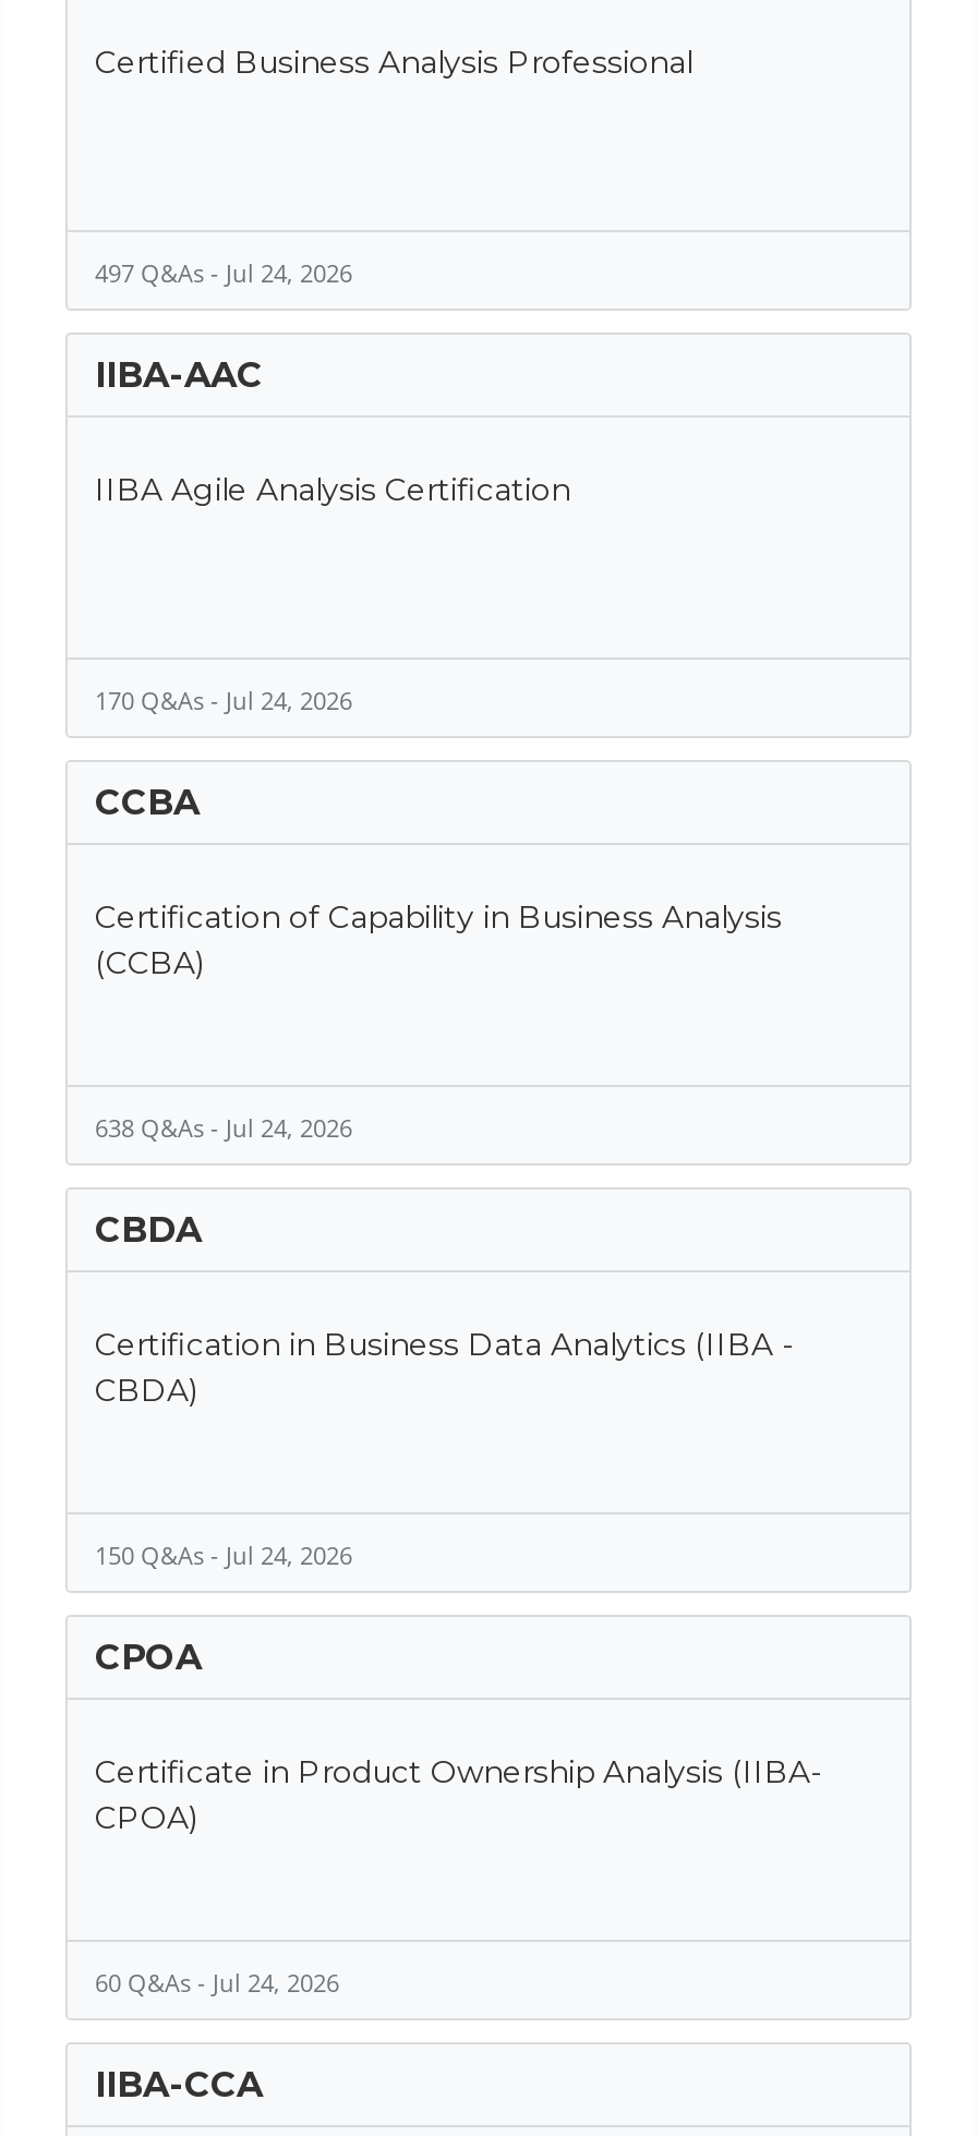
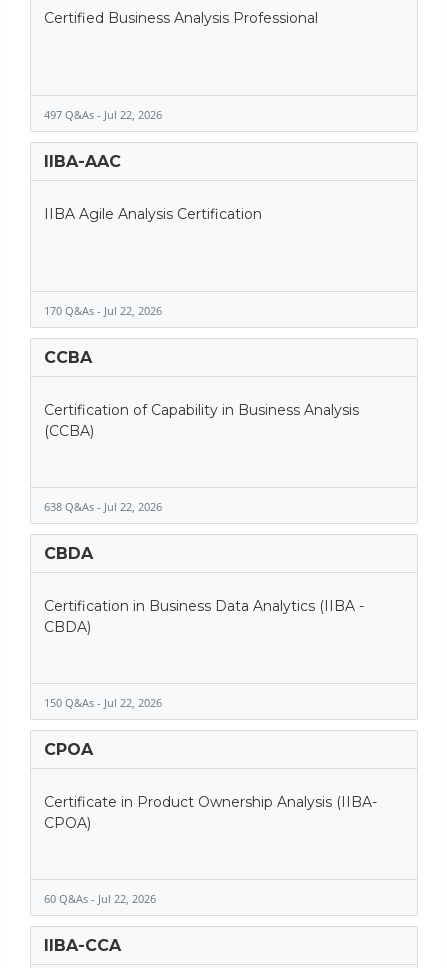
[95,256,352,289] 497 Q&As - Jul 24, 2026 -> [43,107,161,122] 497 Q&As - Jul 22, 2026
[95,683,352,716] 170 Q&As - Jul 24, 2026 -> [43,303,161,318] 170 Q&As - Jul 22, 2026
[95,1111,352,1144] 638 Q&As - Jul 24, 2026 -> [43,499,161,514] 638 Q&As - Jul 22, 2026
[95,1538,352,1571] 150 Q&As - Jul 24, 2026 -> [43,695,161,710] 150 Q&As - Jul 22, 2026
[95,1966,339,1998] 60 Q&As - Jul 24, 2026 -> [43,891,155,906] 60 Q&As - Jul 22, 2026

